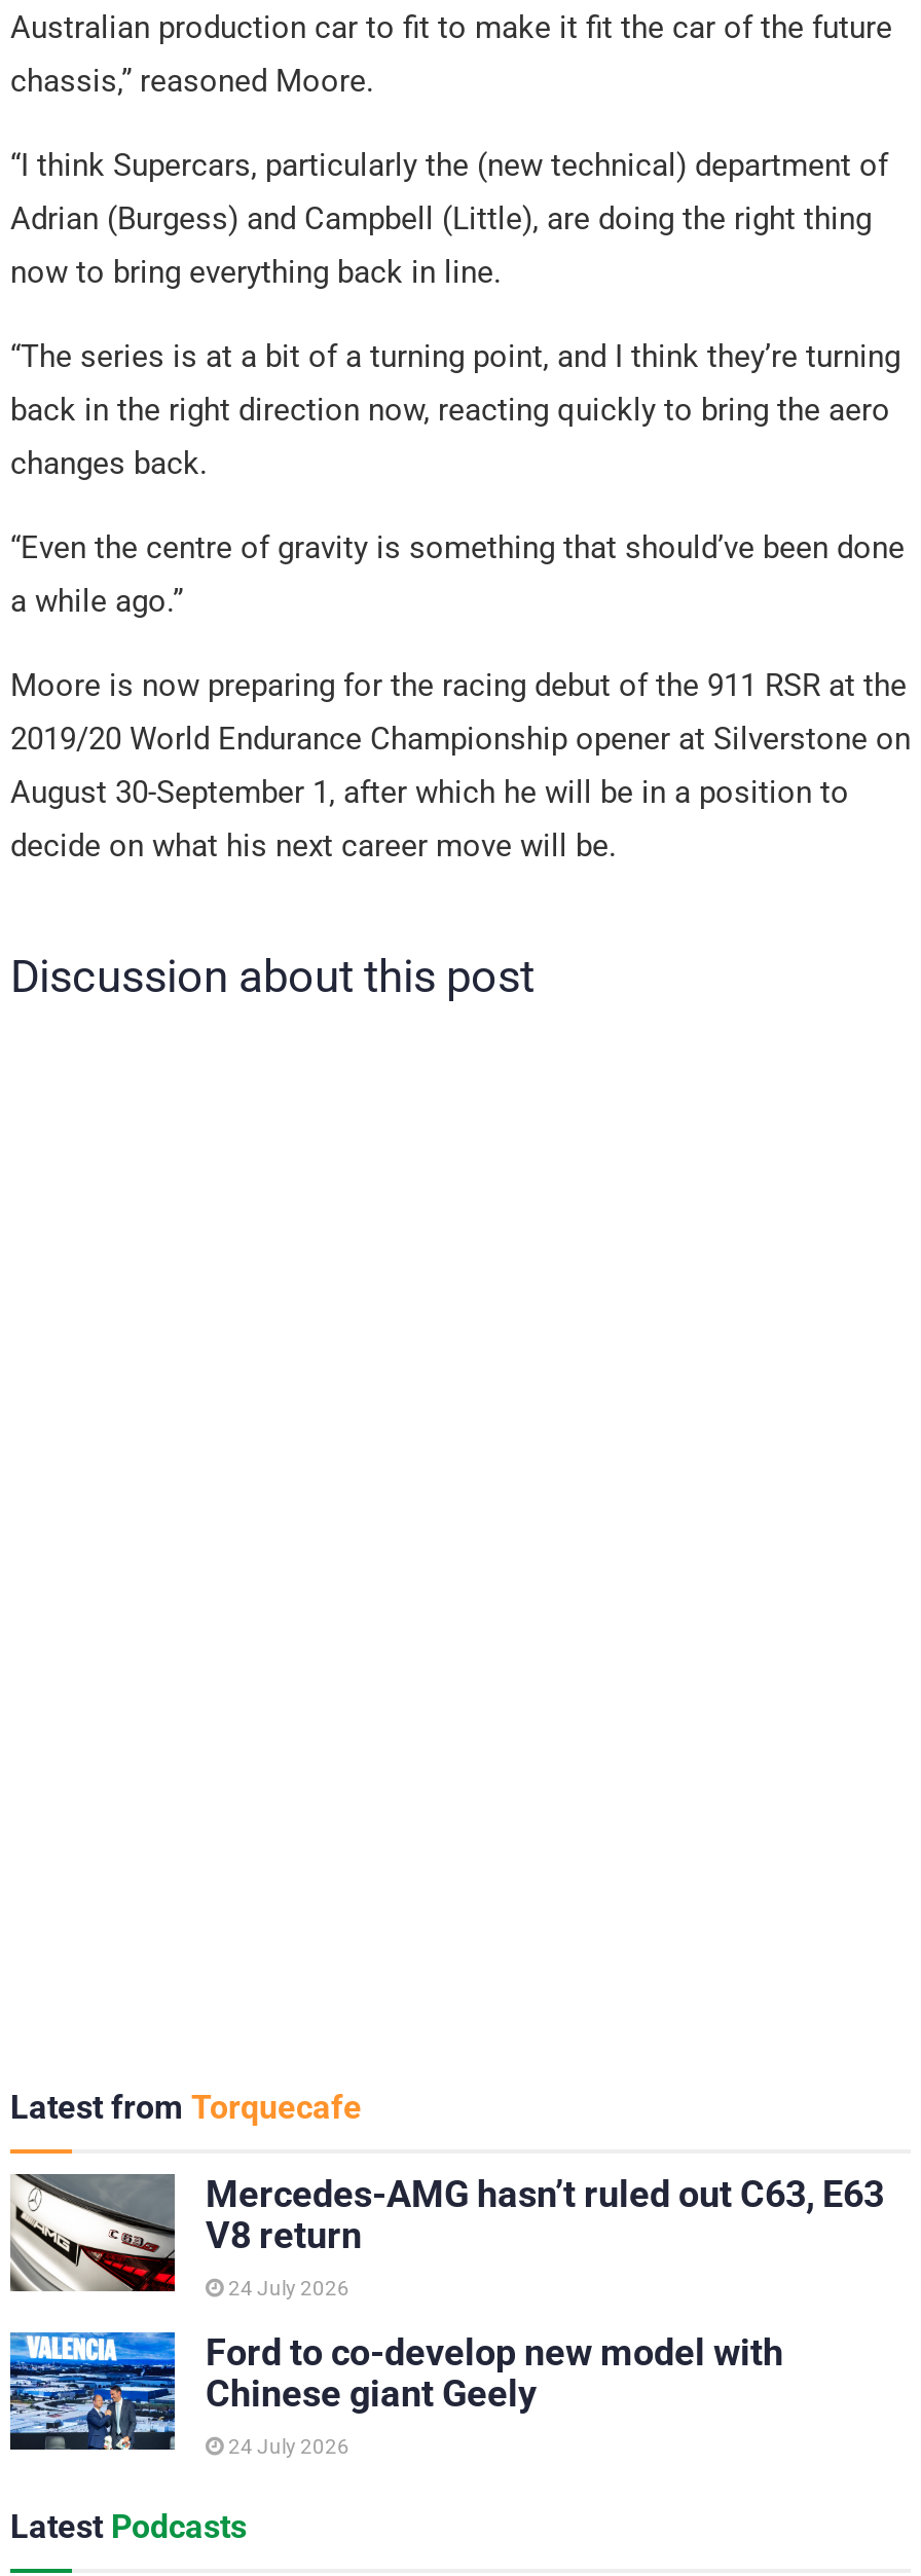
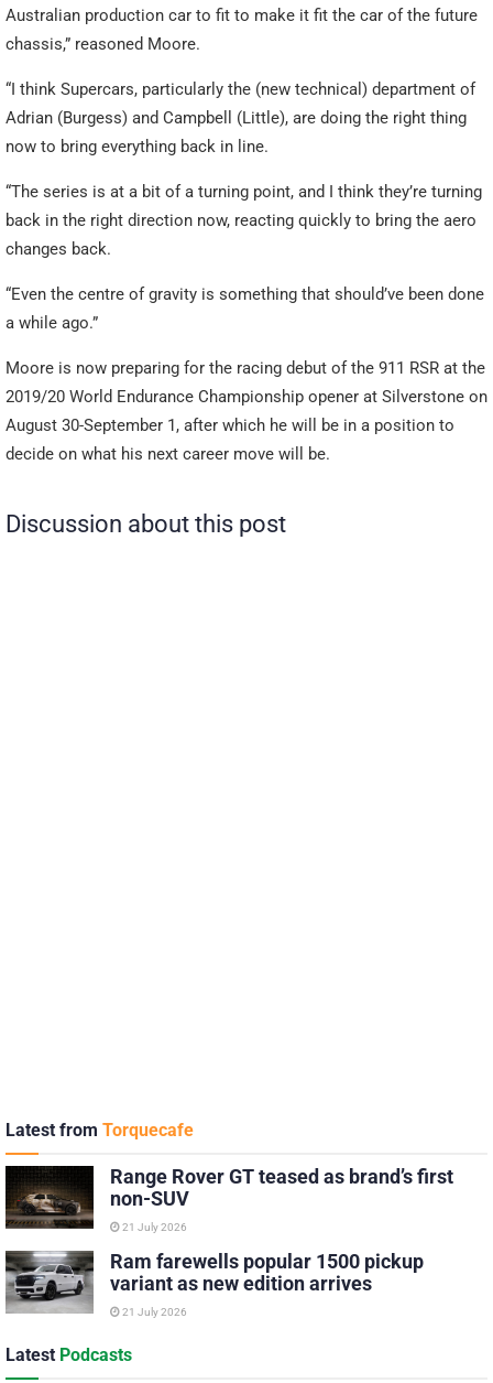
[8,2172,884,2293] [image] | Mercedes-AMG hasn’t ruled out C63, E63 | V8 return -> [4,1165,453,1230] [image] | Range Rover GT teased as brand’s first | non-SUV
[224,2277,349,2300] 24 July 2026 -> [120,1221,187,1233] 21 July 2026
[8,2330,783,2452] [image] | Ford to co-develop new model with | Chinese giant Geely -> [4,1250,424,1312] [image] | Ram farewells popular 1500 pickup | variant as new edition arrives
[224,2436,349,2458] 24 July 2026 -> [120,1306,187,1318] 21 July 2026

